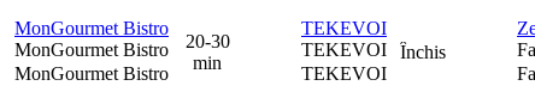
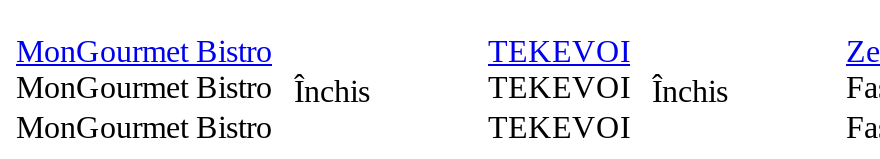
[185,31,230,73] 20-30 | min -> [294,74,370,108] Închis

